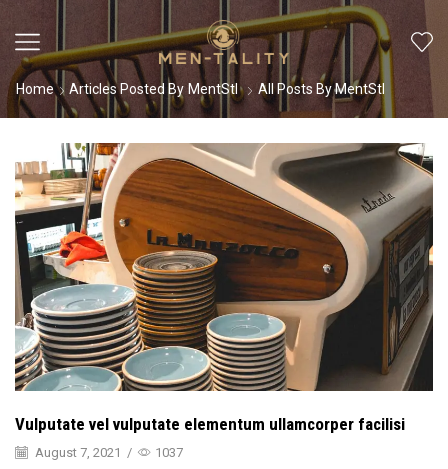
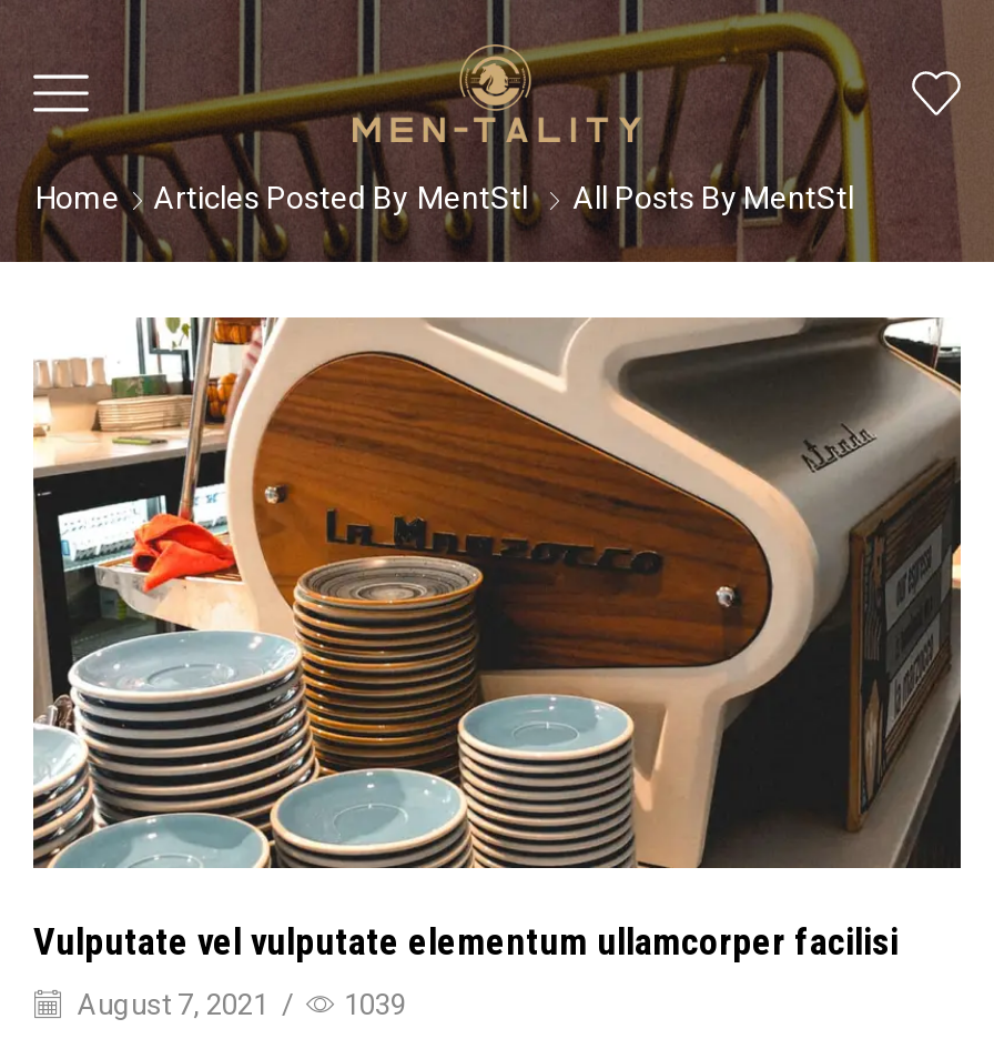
[32,445,183,460] August 7, 2021 / 1037 -> [71,989,406,1022] August 7, 2021 / 1039

